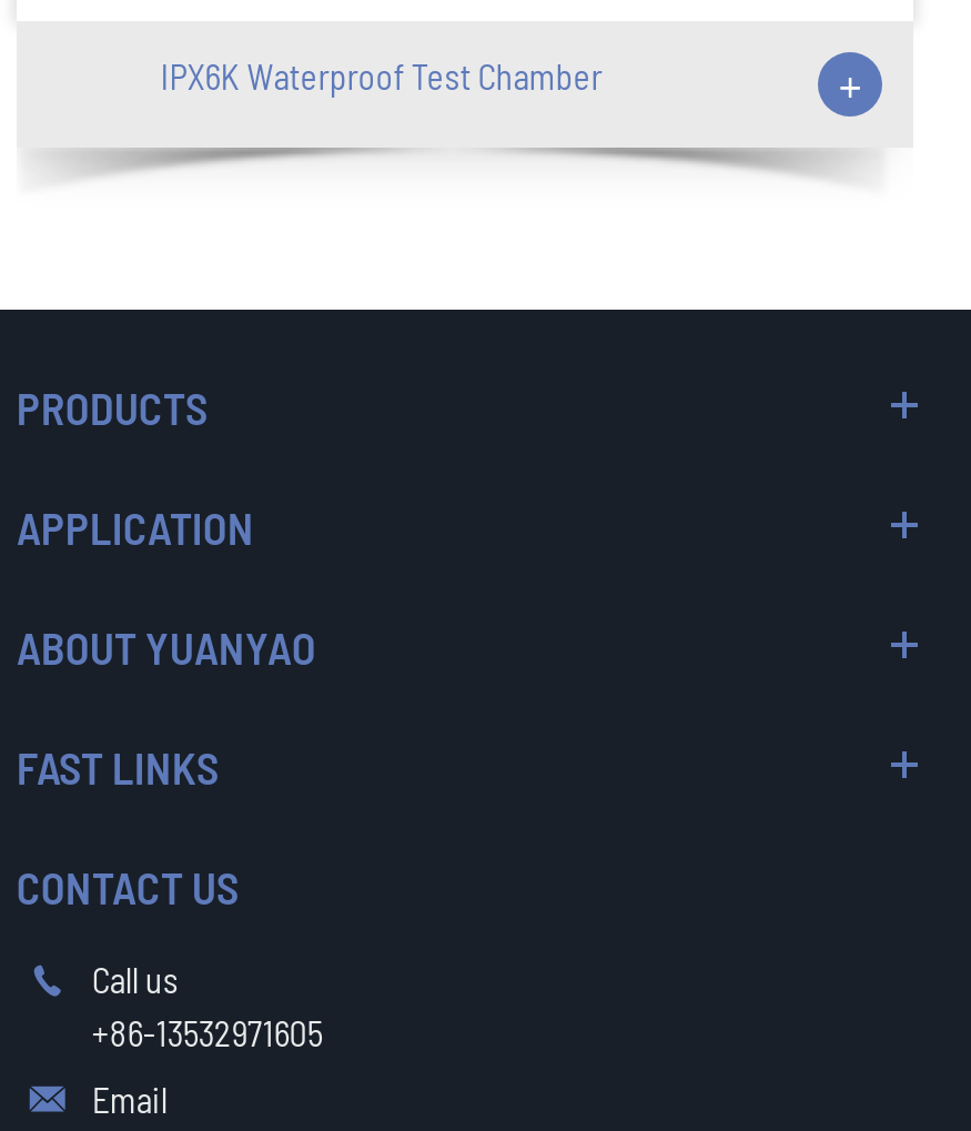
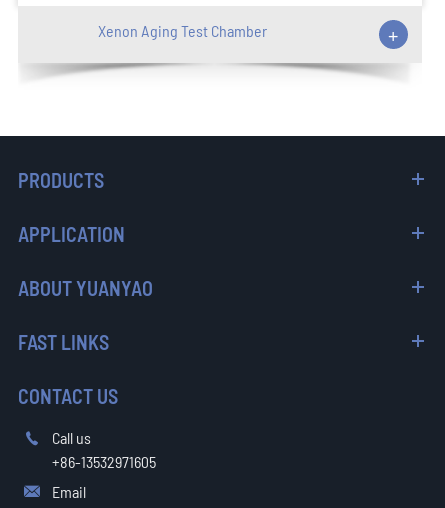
[160,55,602,98] IPX6K Waterproof Test Chamber -> [98,21,267,40] Xenon Aging Test Chamber

